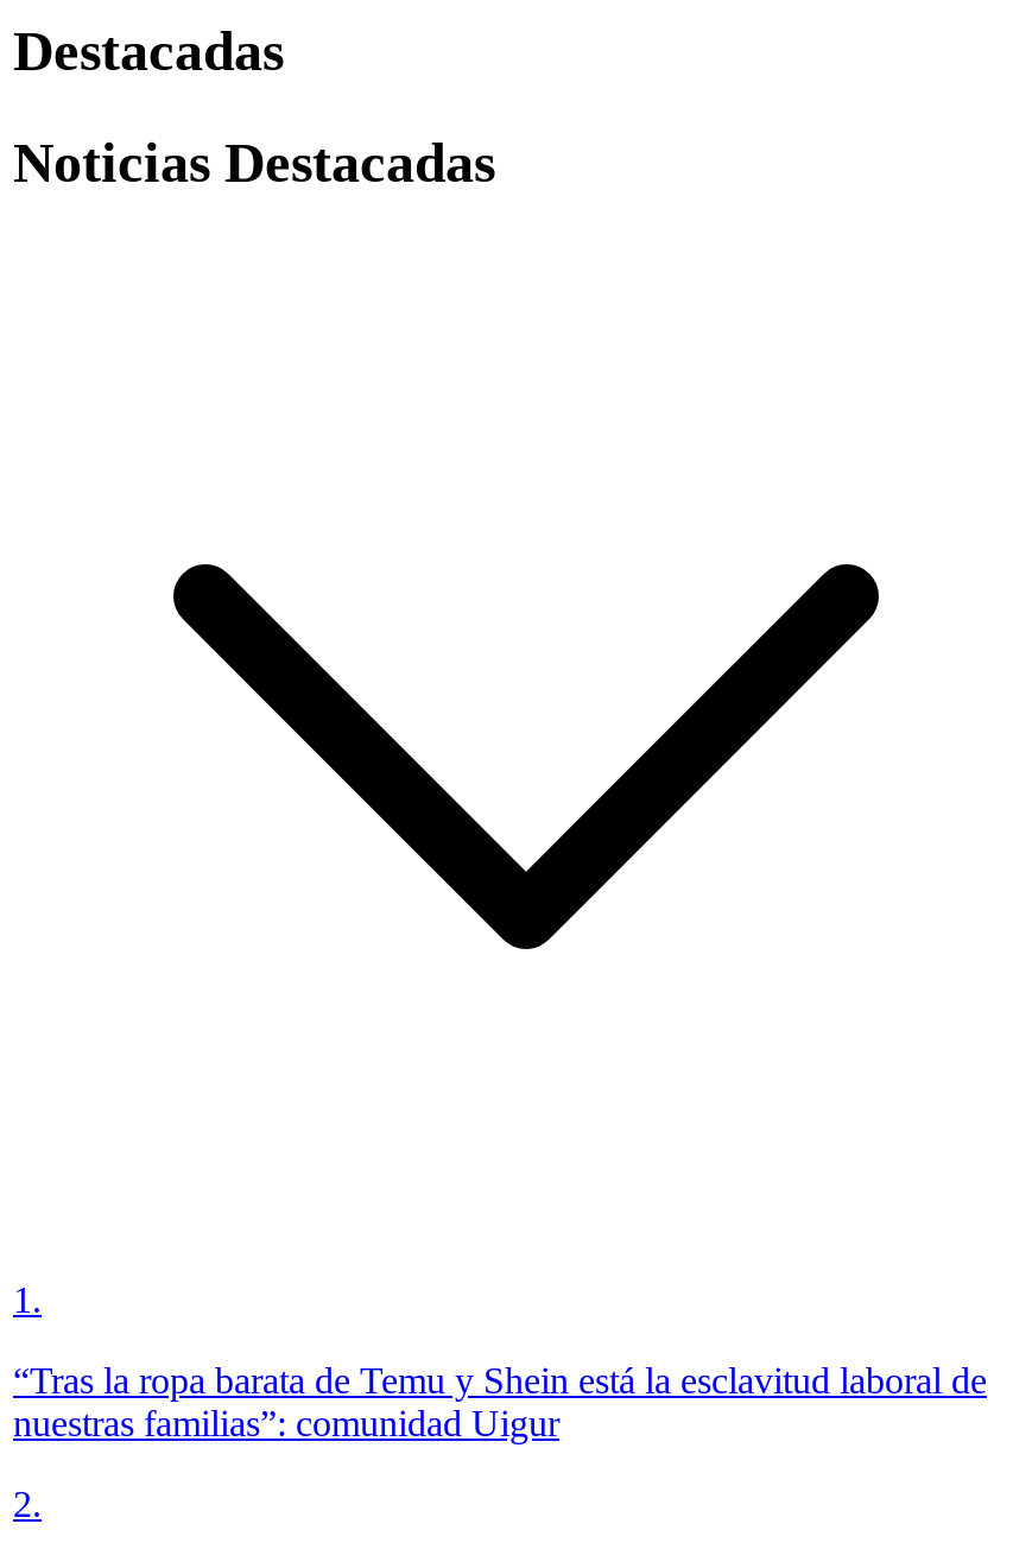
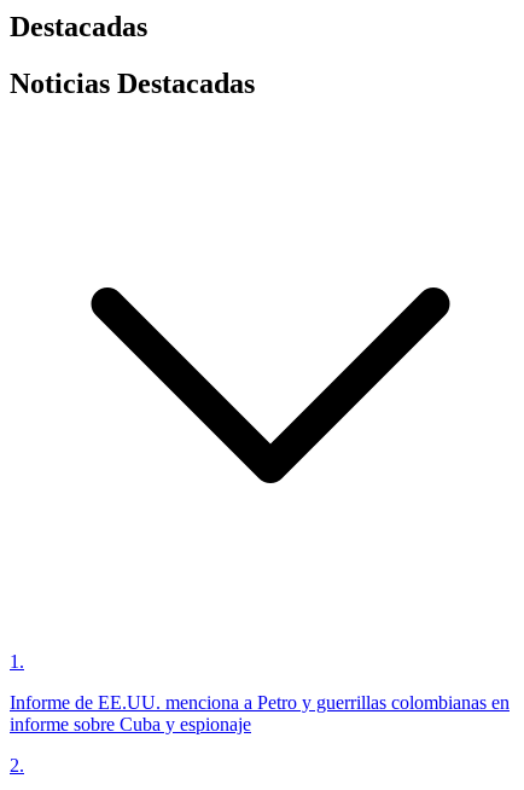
[13,1359,987,1443] “Tras la ropa barata de Temu y Shein está la esclavitud laboral de | nuestras familias”: comunidad Uigur -> [10,692,510,734] Informe de EE.UU. menciona a Petro y guerrillas colombianas en | informe sobre Cuba y espionaje

